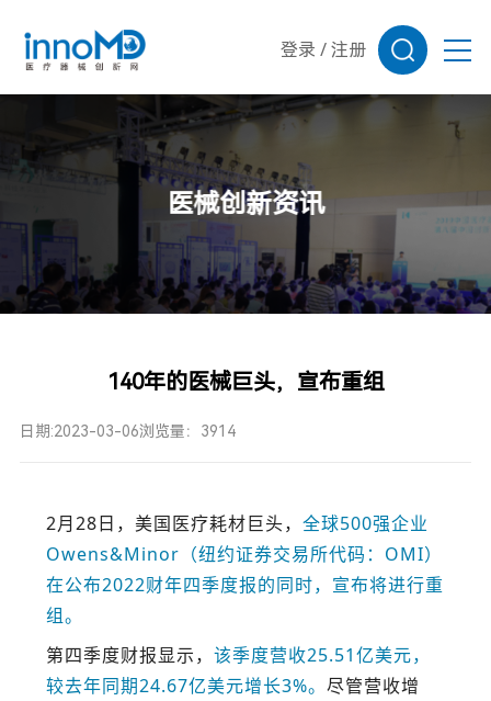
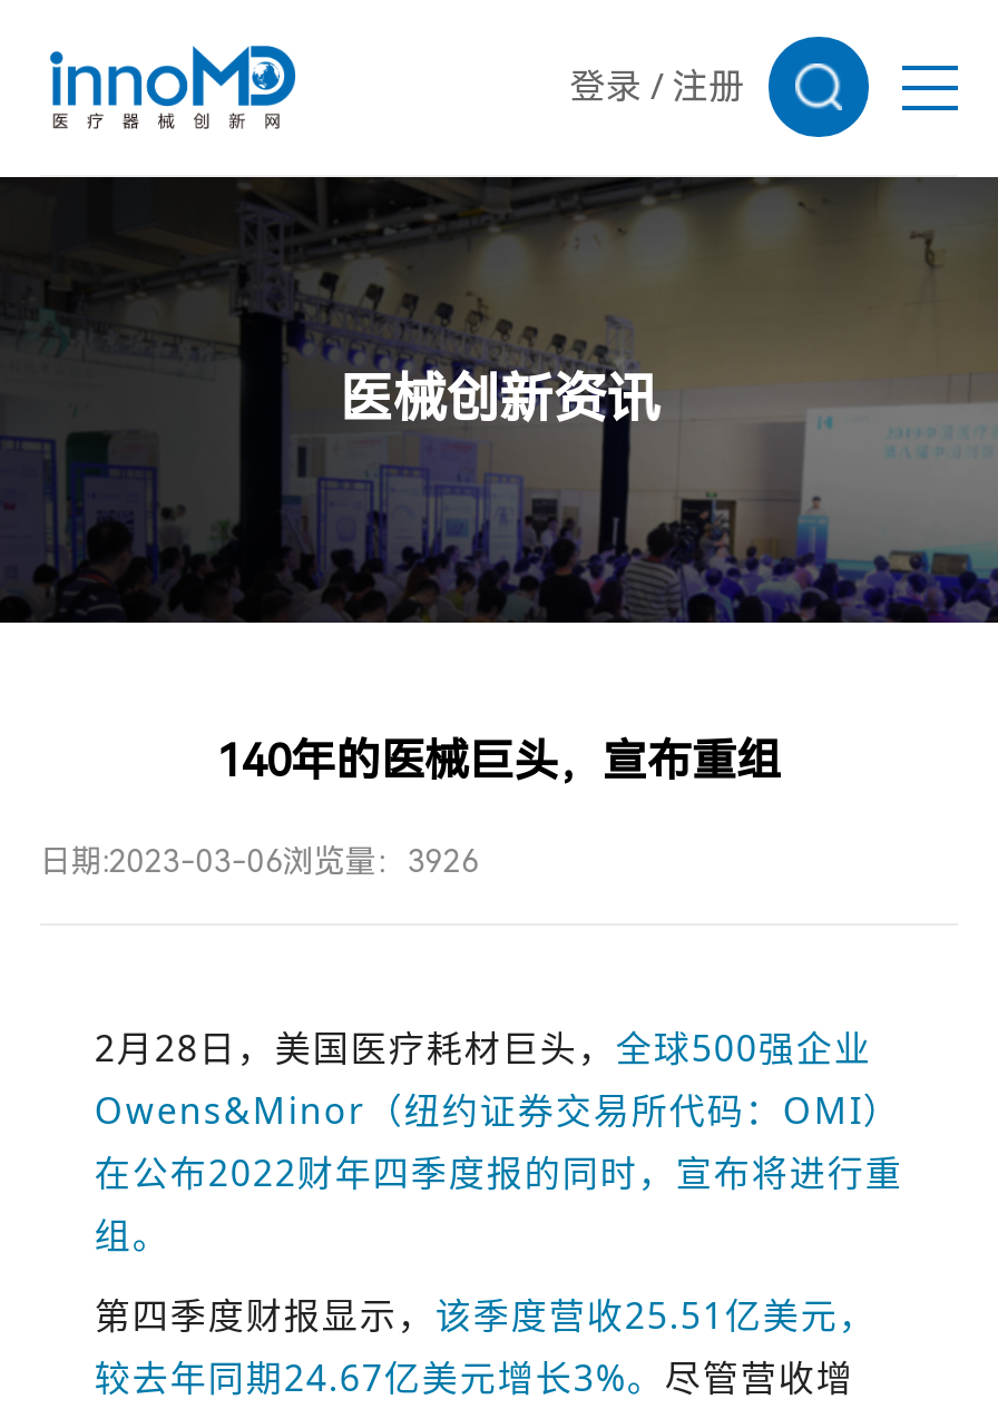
[20,422,236,440] 日期:2023-03-06浏览量：3914 -> [40,843,479,878] 日期:2023-03-06浏览量：3926

